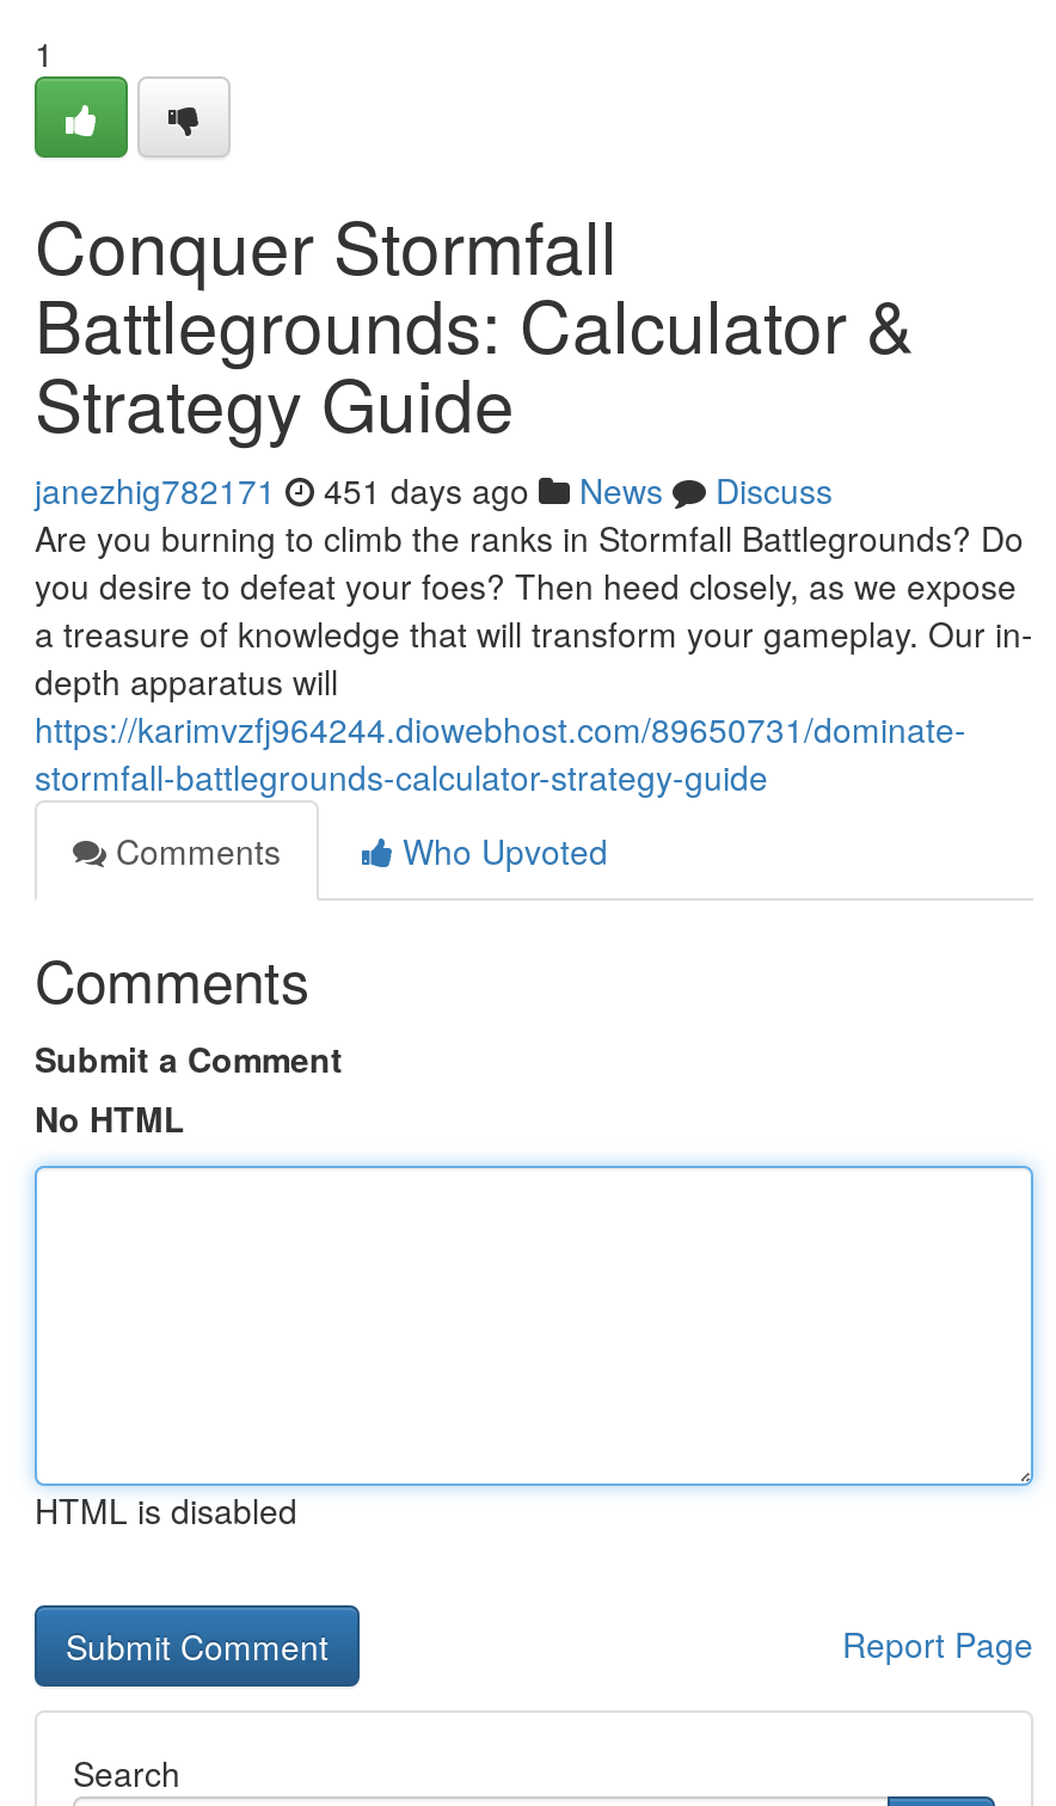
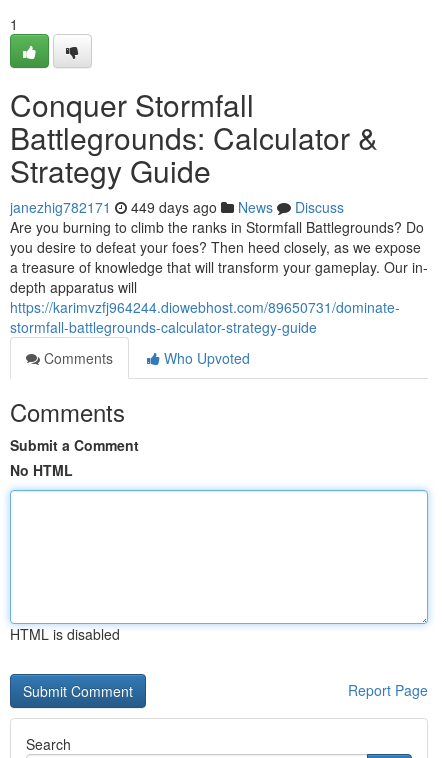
[35,466,833,514] janezhig782171 451 days ago News Discuss -> [10,197,344,217] janezhig782171 449 days ago News Discuss

